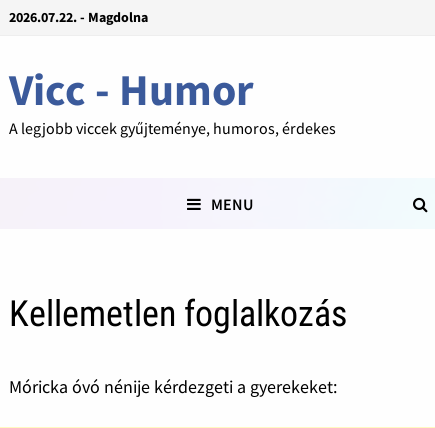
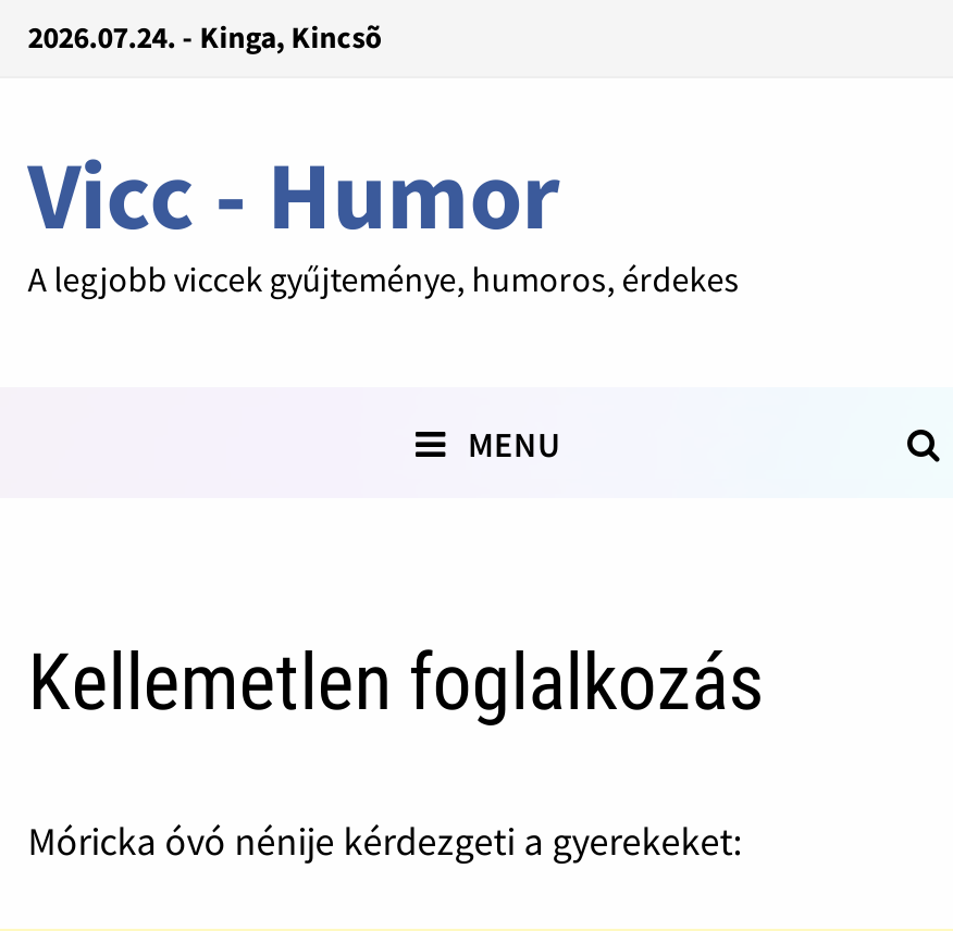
[9,8,148,26] 2026.07.22. - Magdolna -> [28,17,383,57] 2026.07.24. - Kinga, Kincsõ

